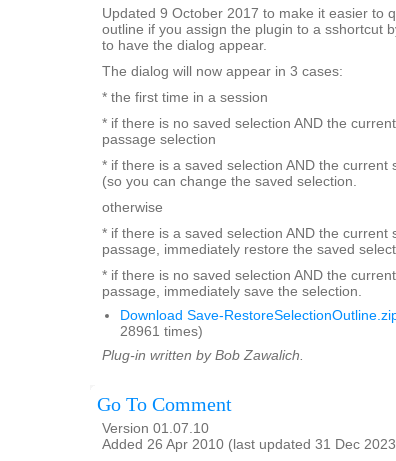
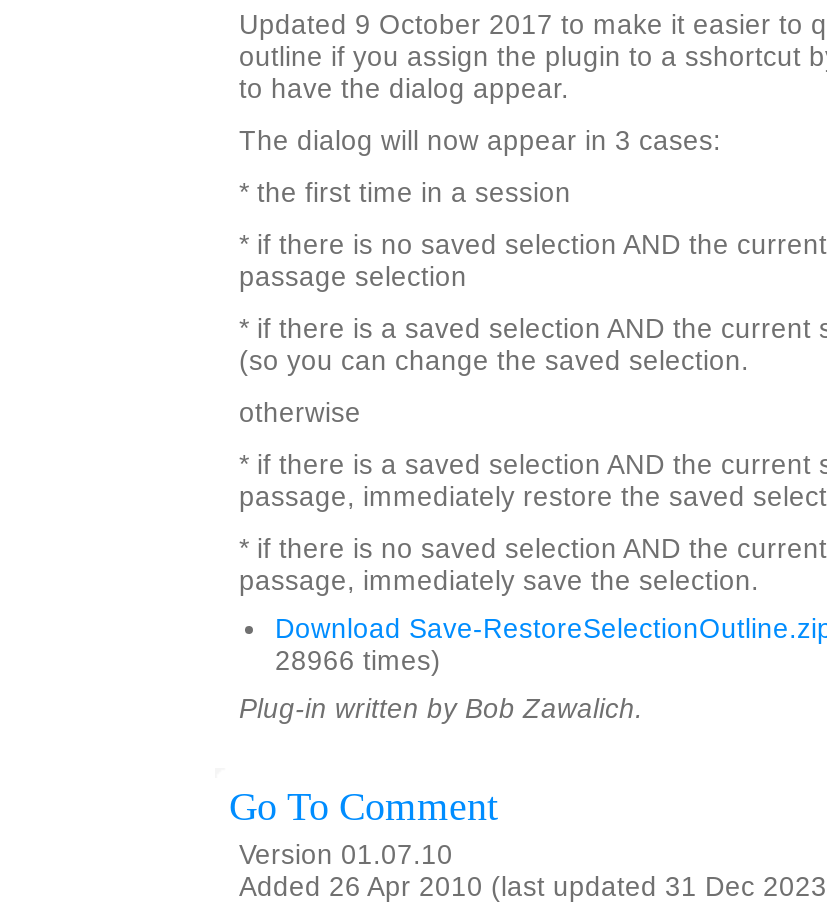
[120,324,203,339] 28961 times) -> [275,646,441,676] 28966 times)

